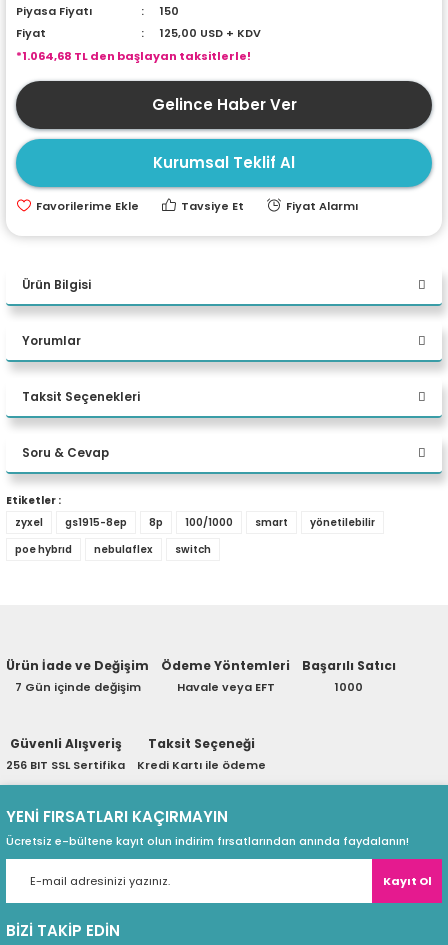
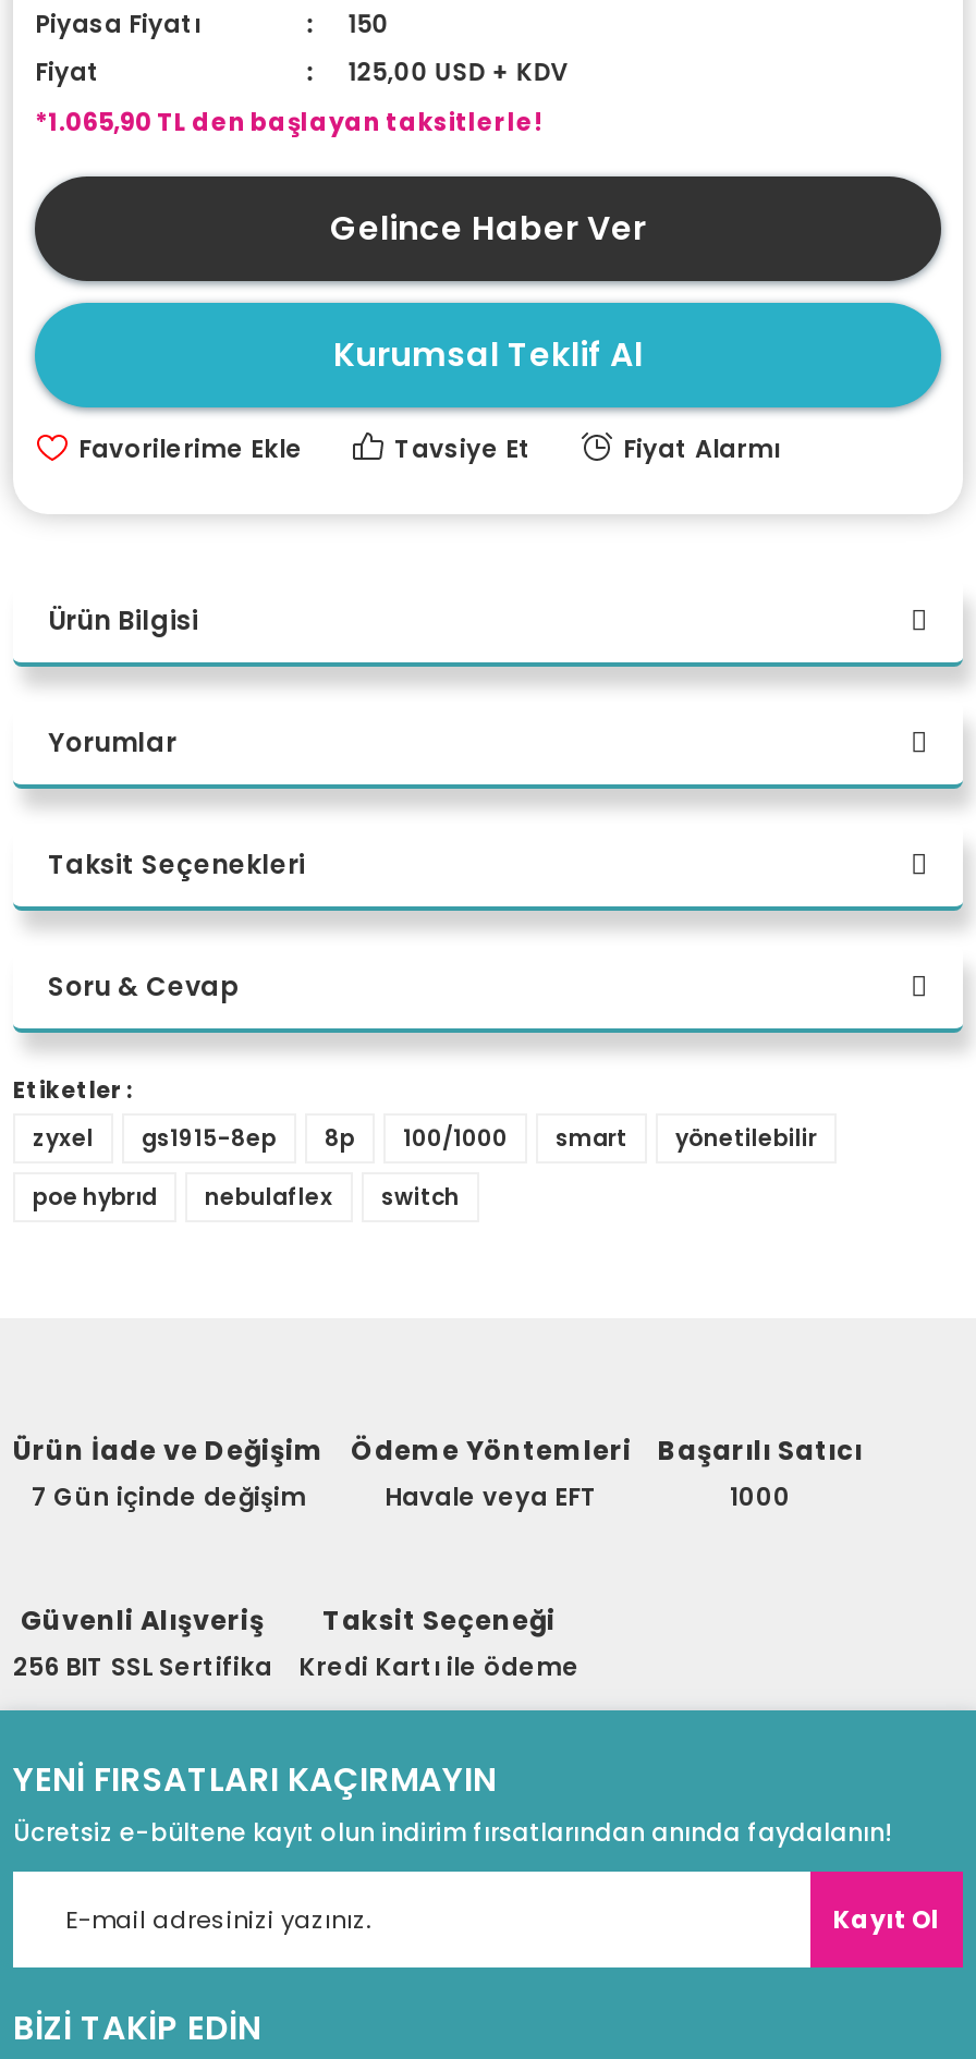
[16,48,251,64] *1.064,68 TL den başlayan taksitlerle! -> [35,105,542,139] *1.065,90 TL den başlayan taksitlerle!

